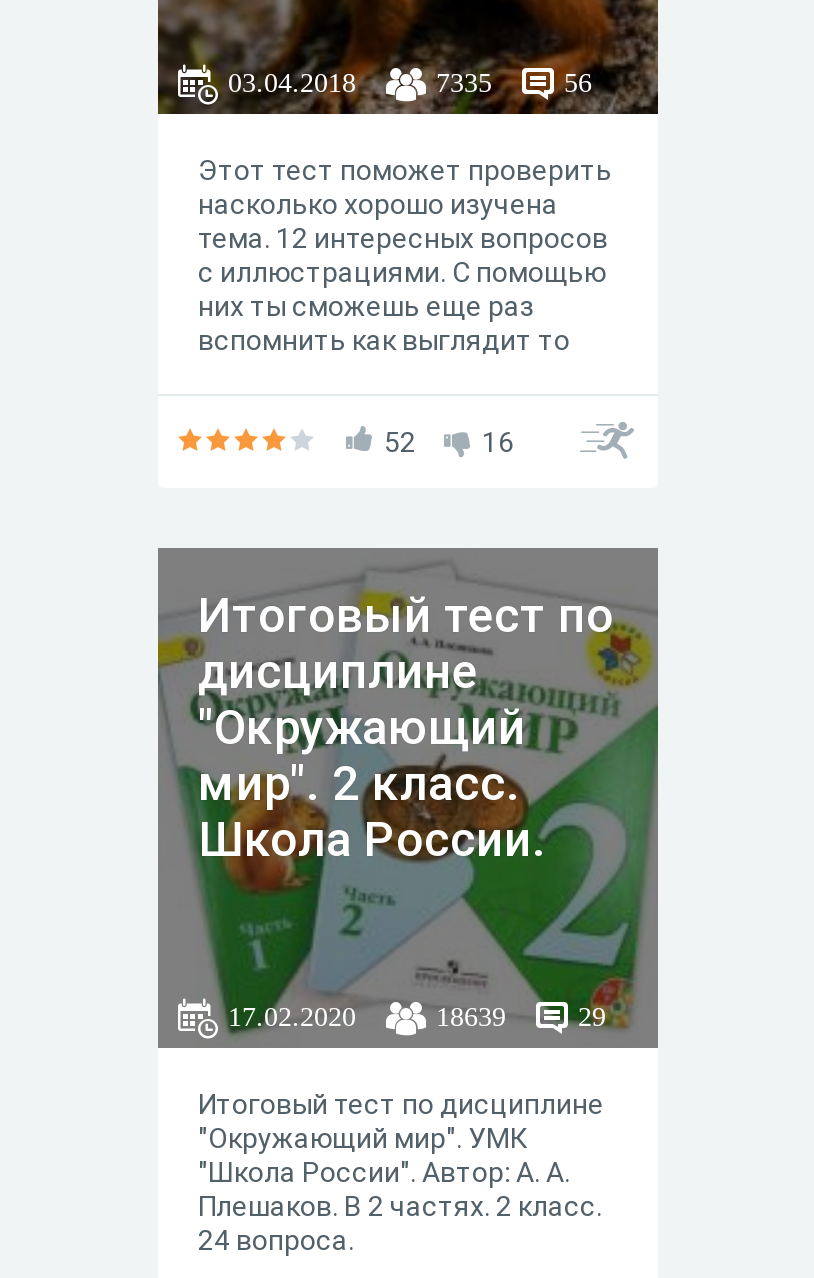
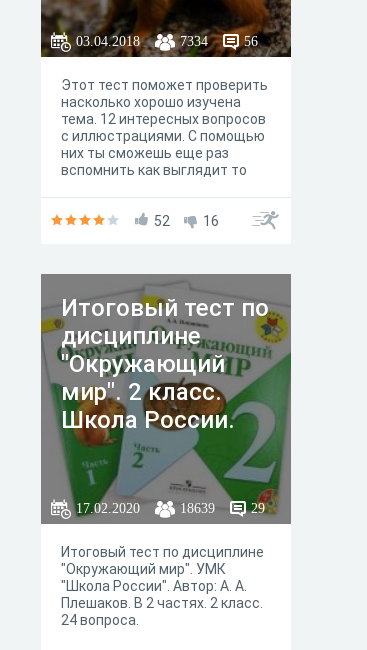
[436,66,492,94] 7335 -> [180,33,208,47] 7334

